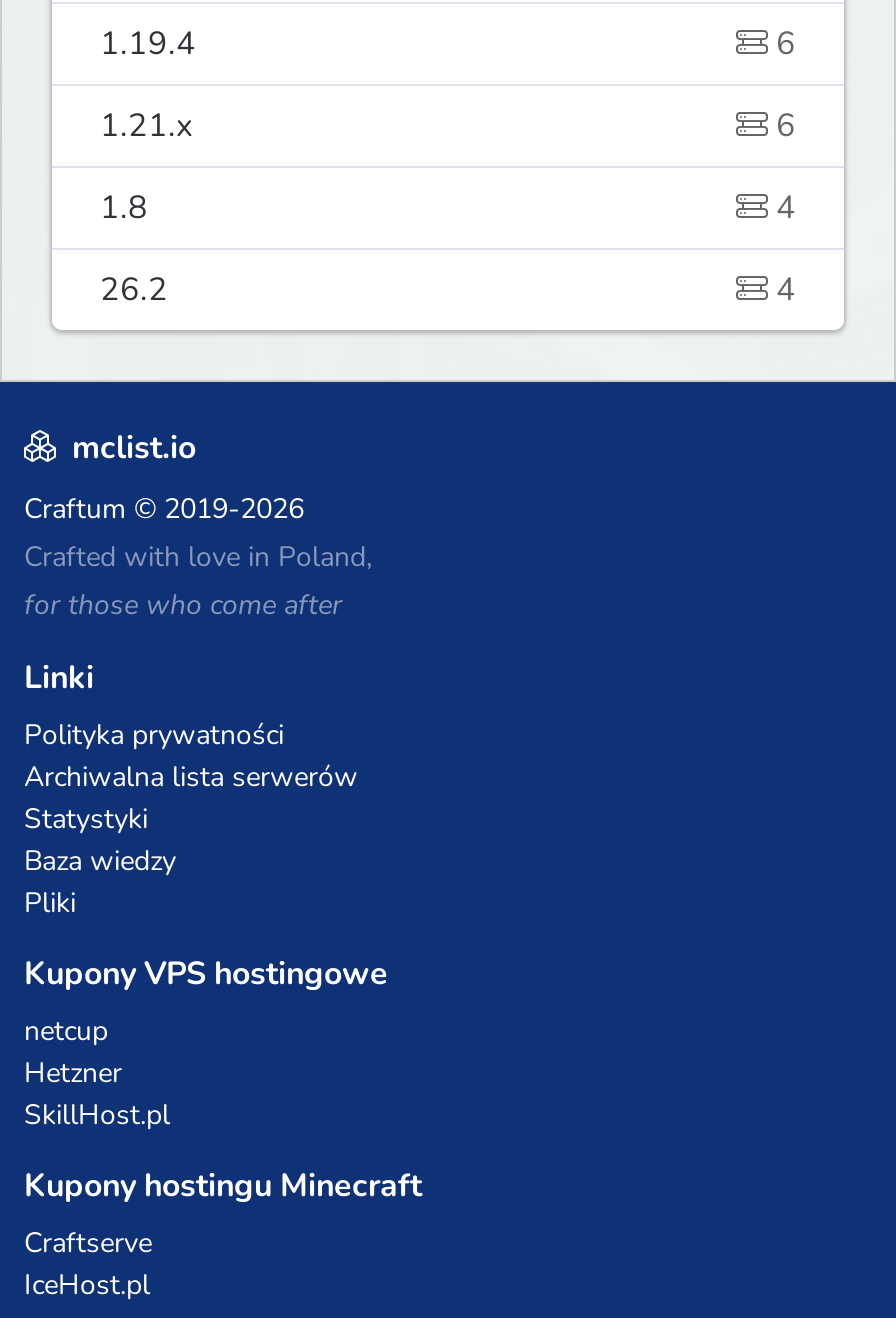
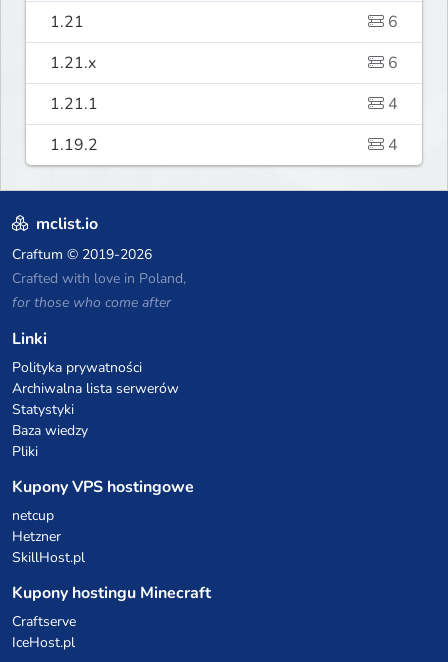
[100,22,196,66] 1.19.4 -> [50,11,84,33] 1.21
[100,186,148,230] 1.8 -> [50,93,98,115] 1.21.1
[100,268,168,312] 26.2 -> [50,134,98,156] 1.19.2

